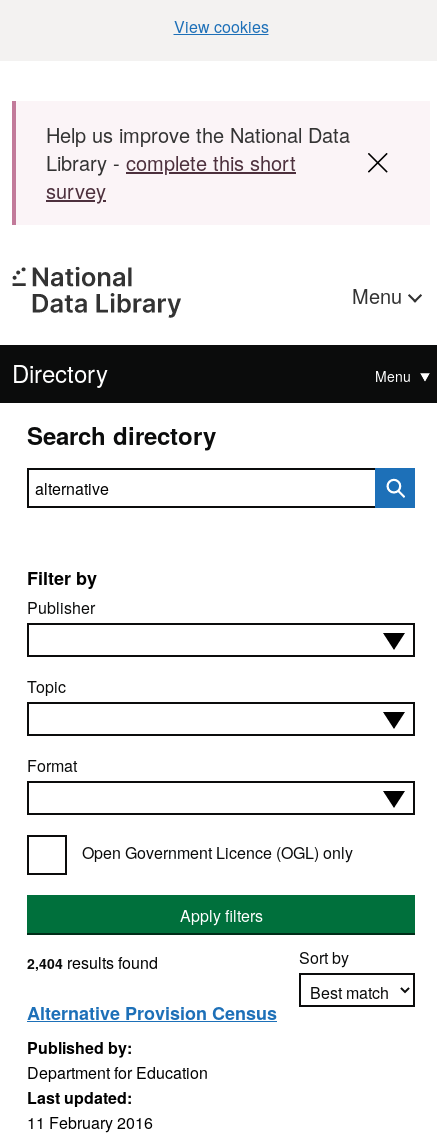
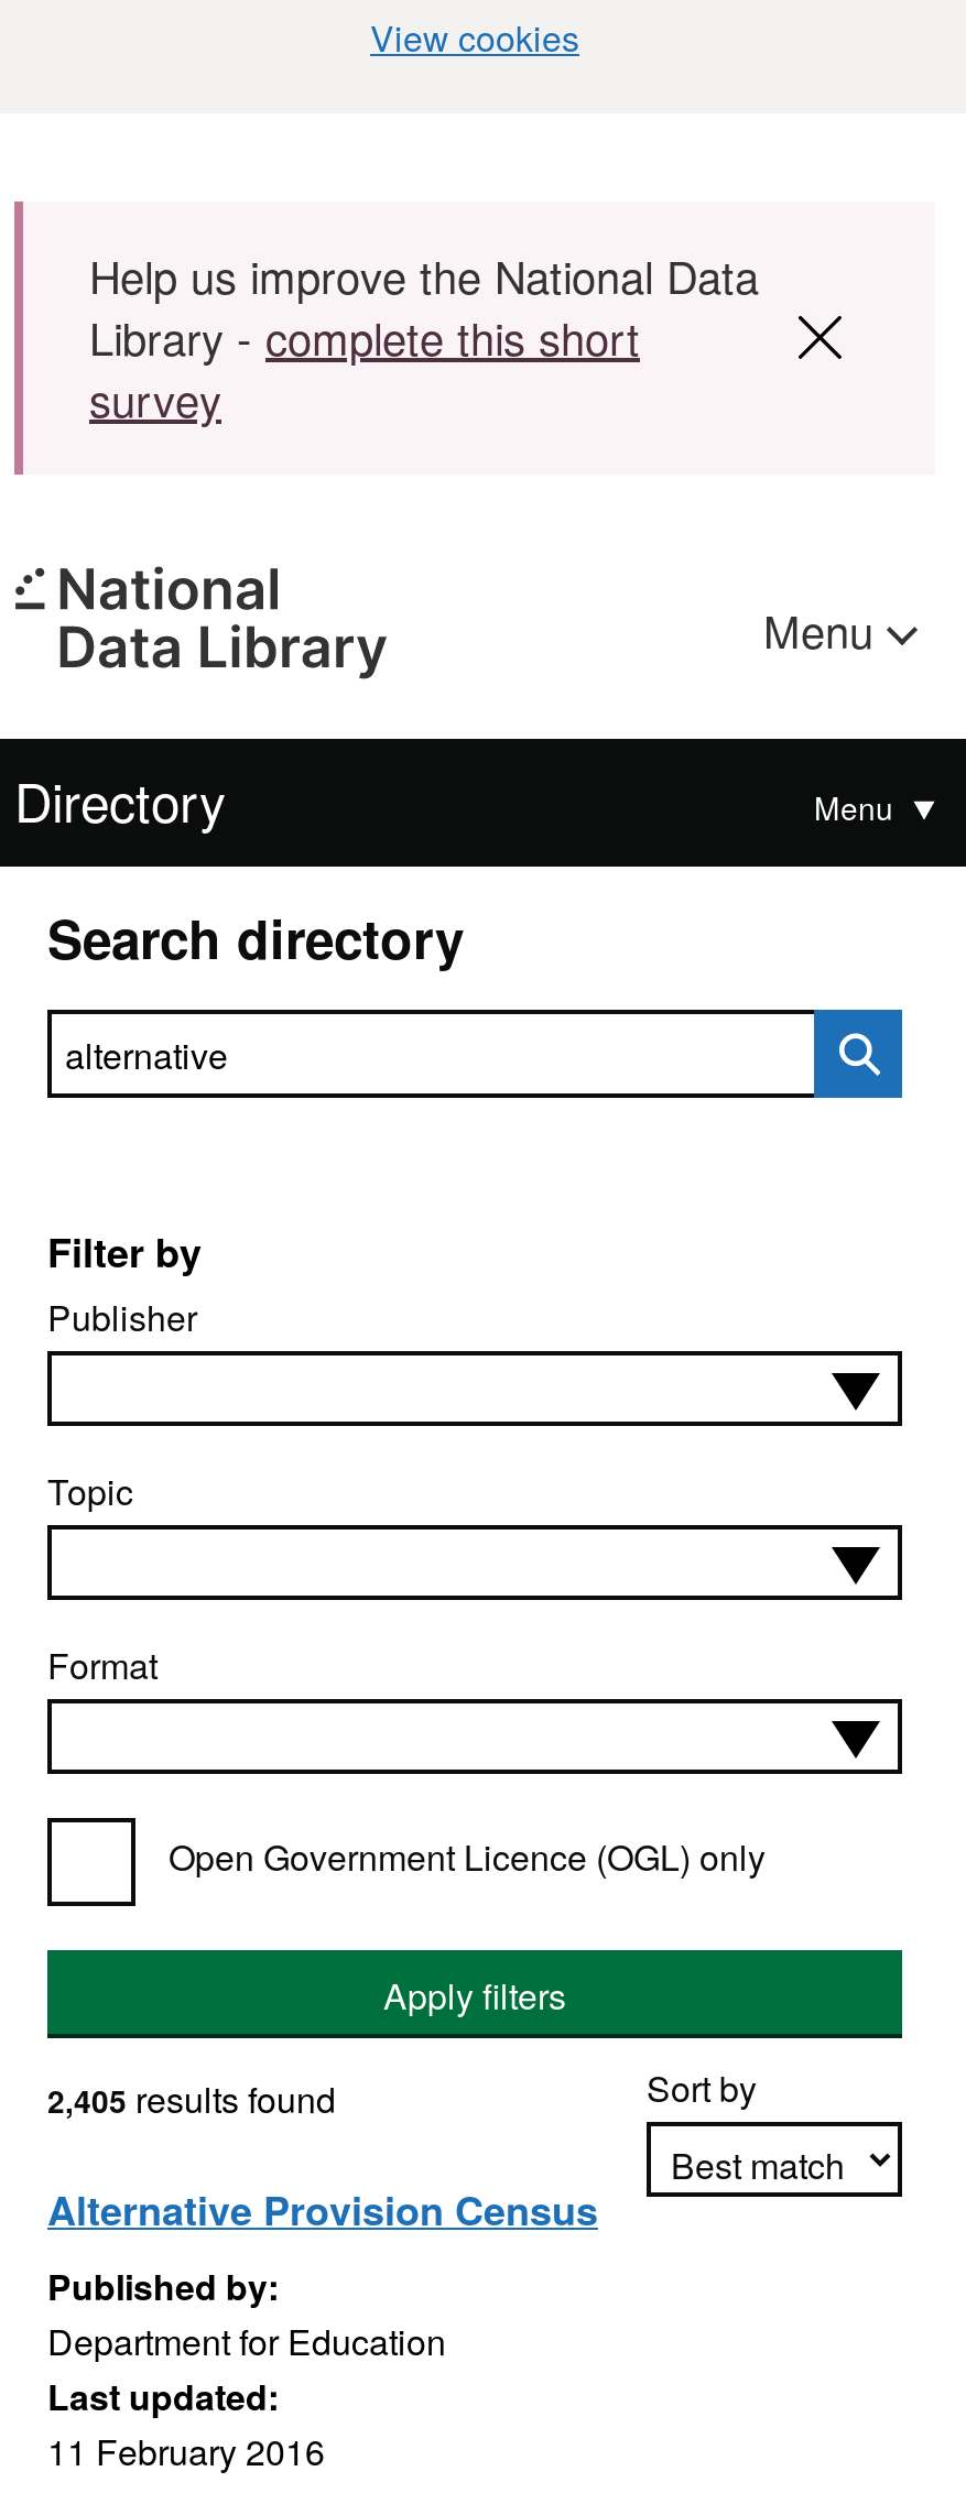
[27,951,158,974] 2,404 results found -> [47,2073,336,2124] 2,405 results found

